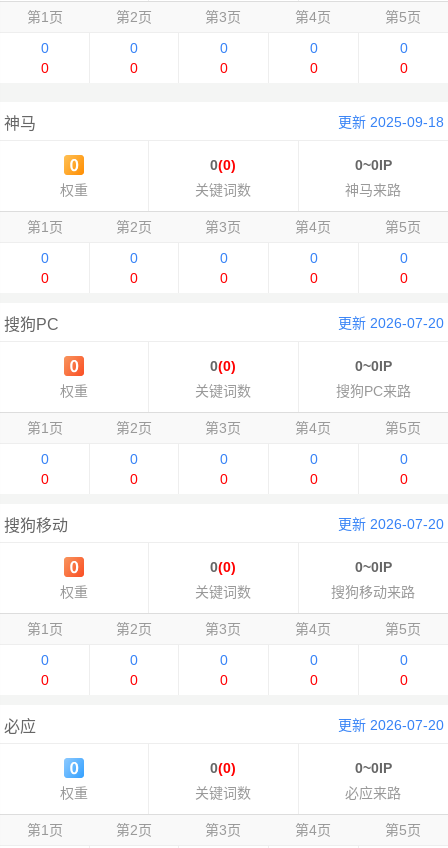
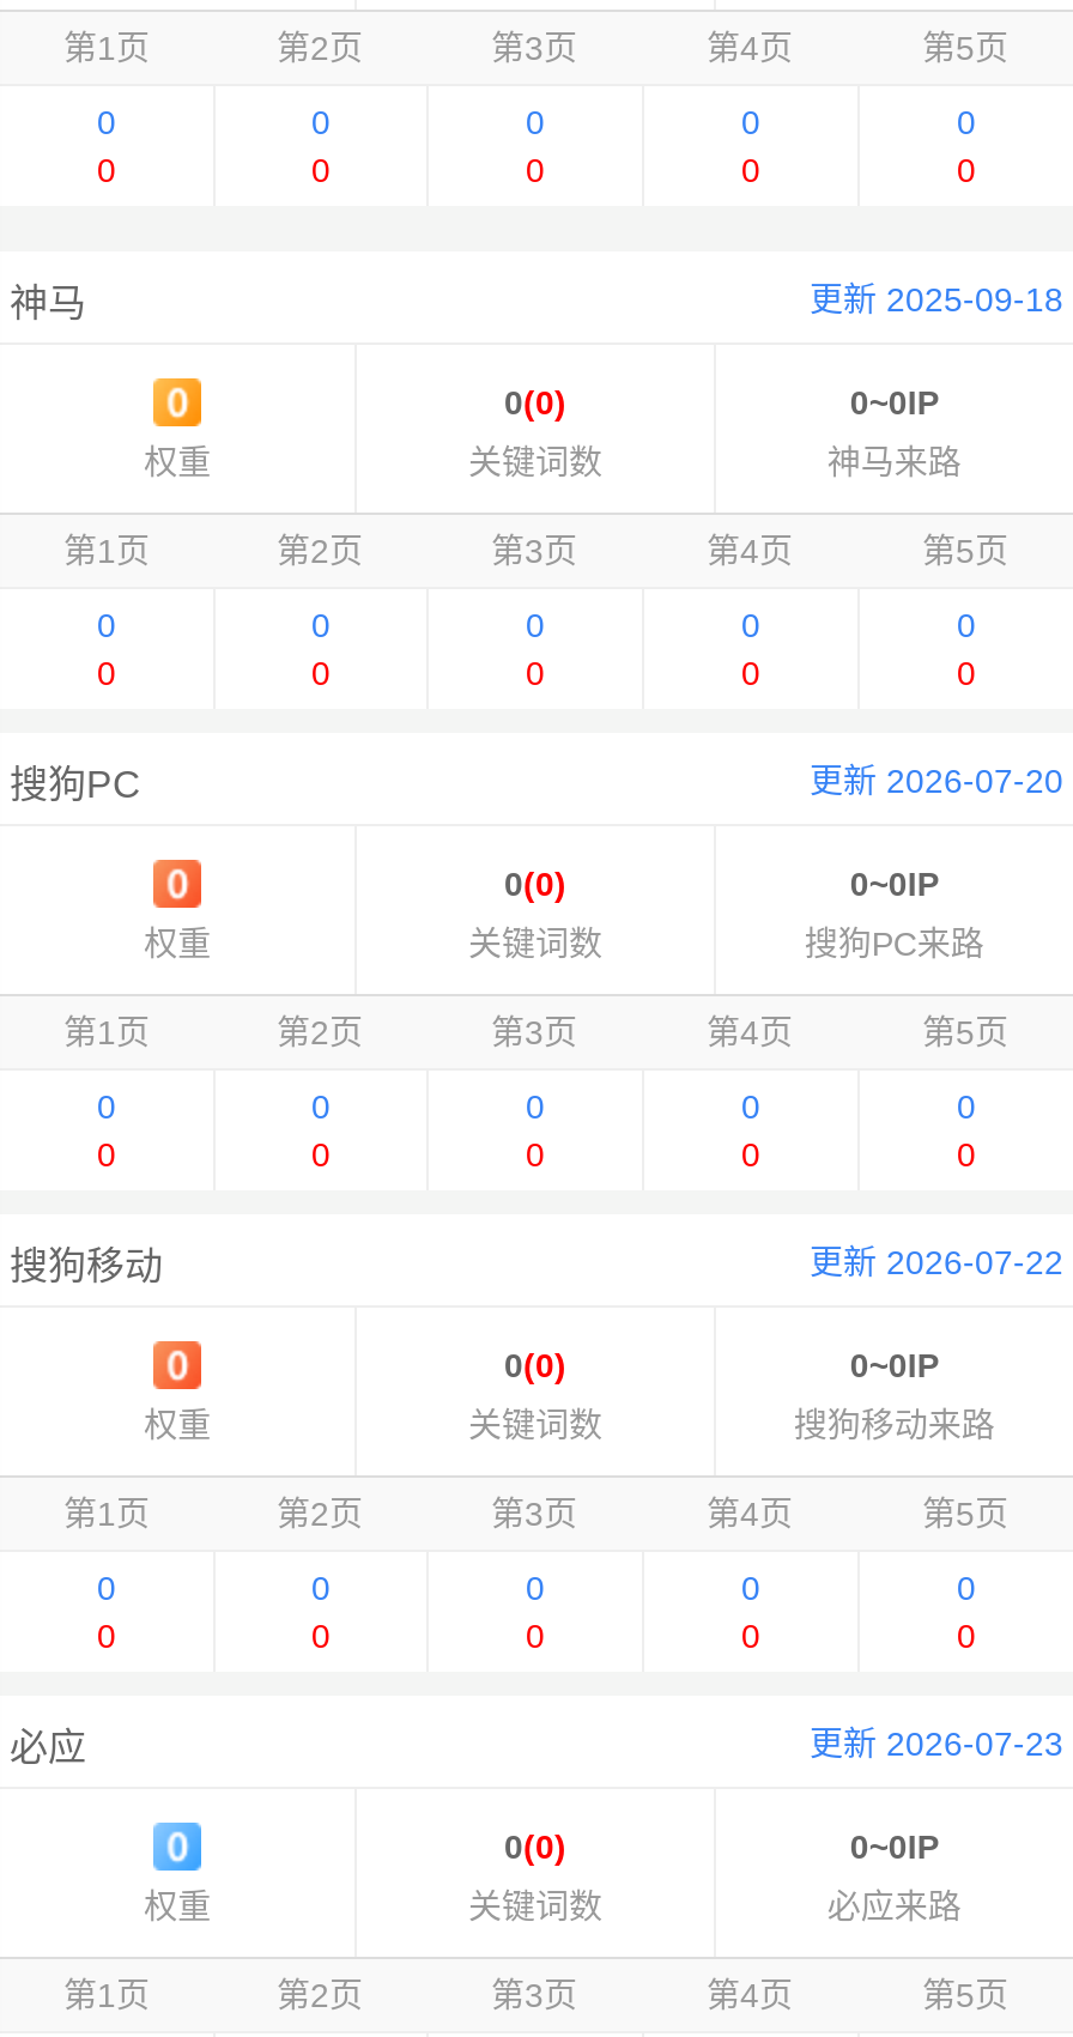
[338,516,444,532] 更新 2026-07-20 -> [810,1243,1063,1281] 更新 2026-07-22
[338,717,444,733] 更新 2026-07-20 -> [810,1724,1063,1762] 更新 2026-07-23

